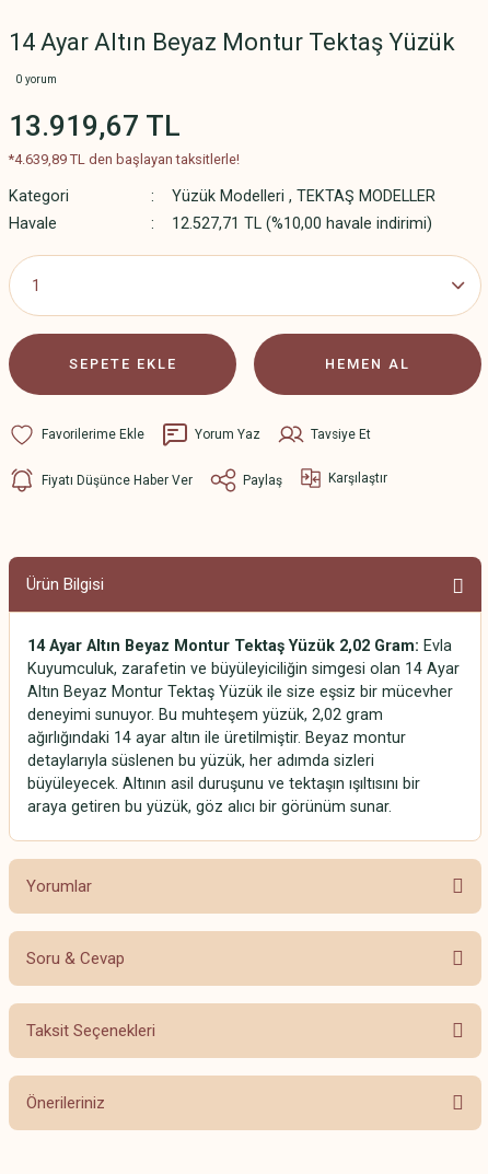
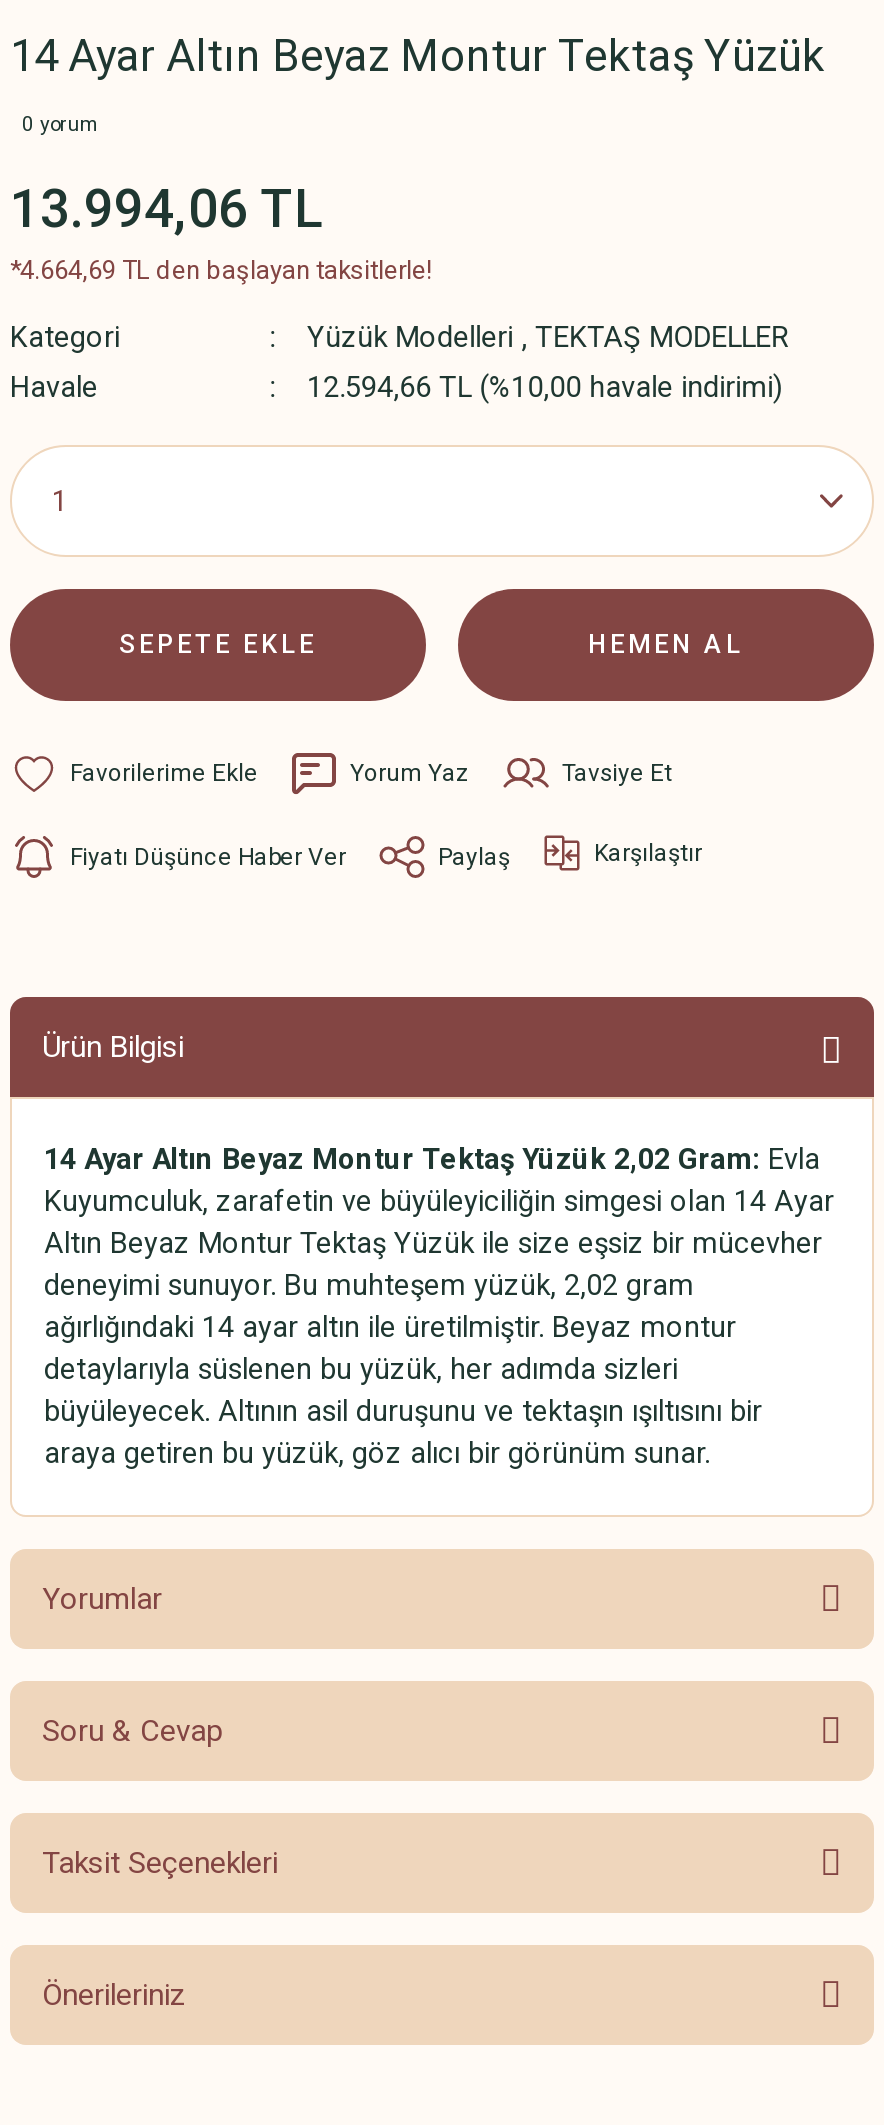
[9,109,181,142] 13.919,67 TL -> [10,179,324,239] 13.994,06 TL
[9,151,240,167] *4.639,89 TL den başlayan taksitlerle! -> [10,255,432,285] *4.664,69 TL den başlayan taksitlerle!
[171,214,432,233] 12.527,71 TL (%10,00 havale indirimi) -> [307,371,783,405] 12.594,66 TL (%10,00 havale indirimi)

